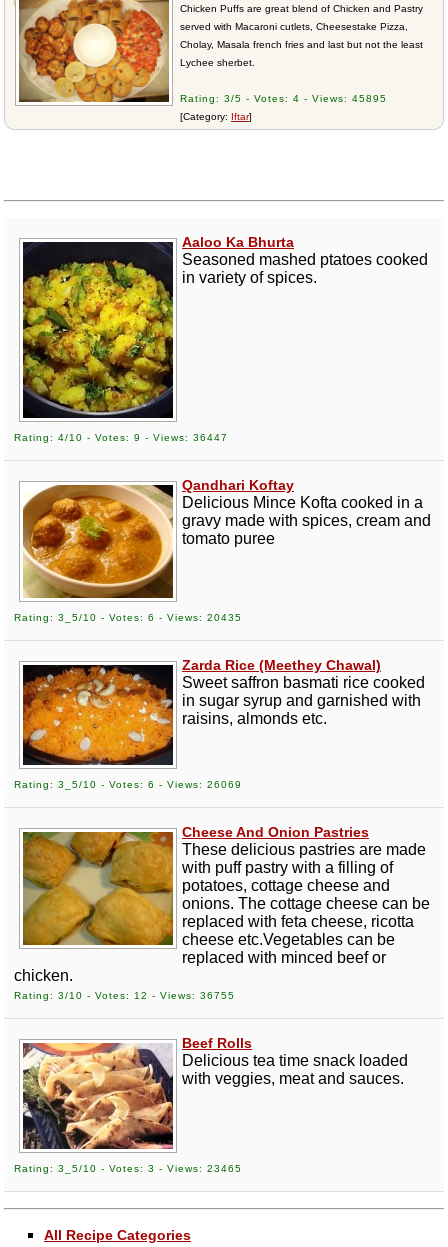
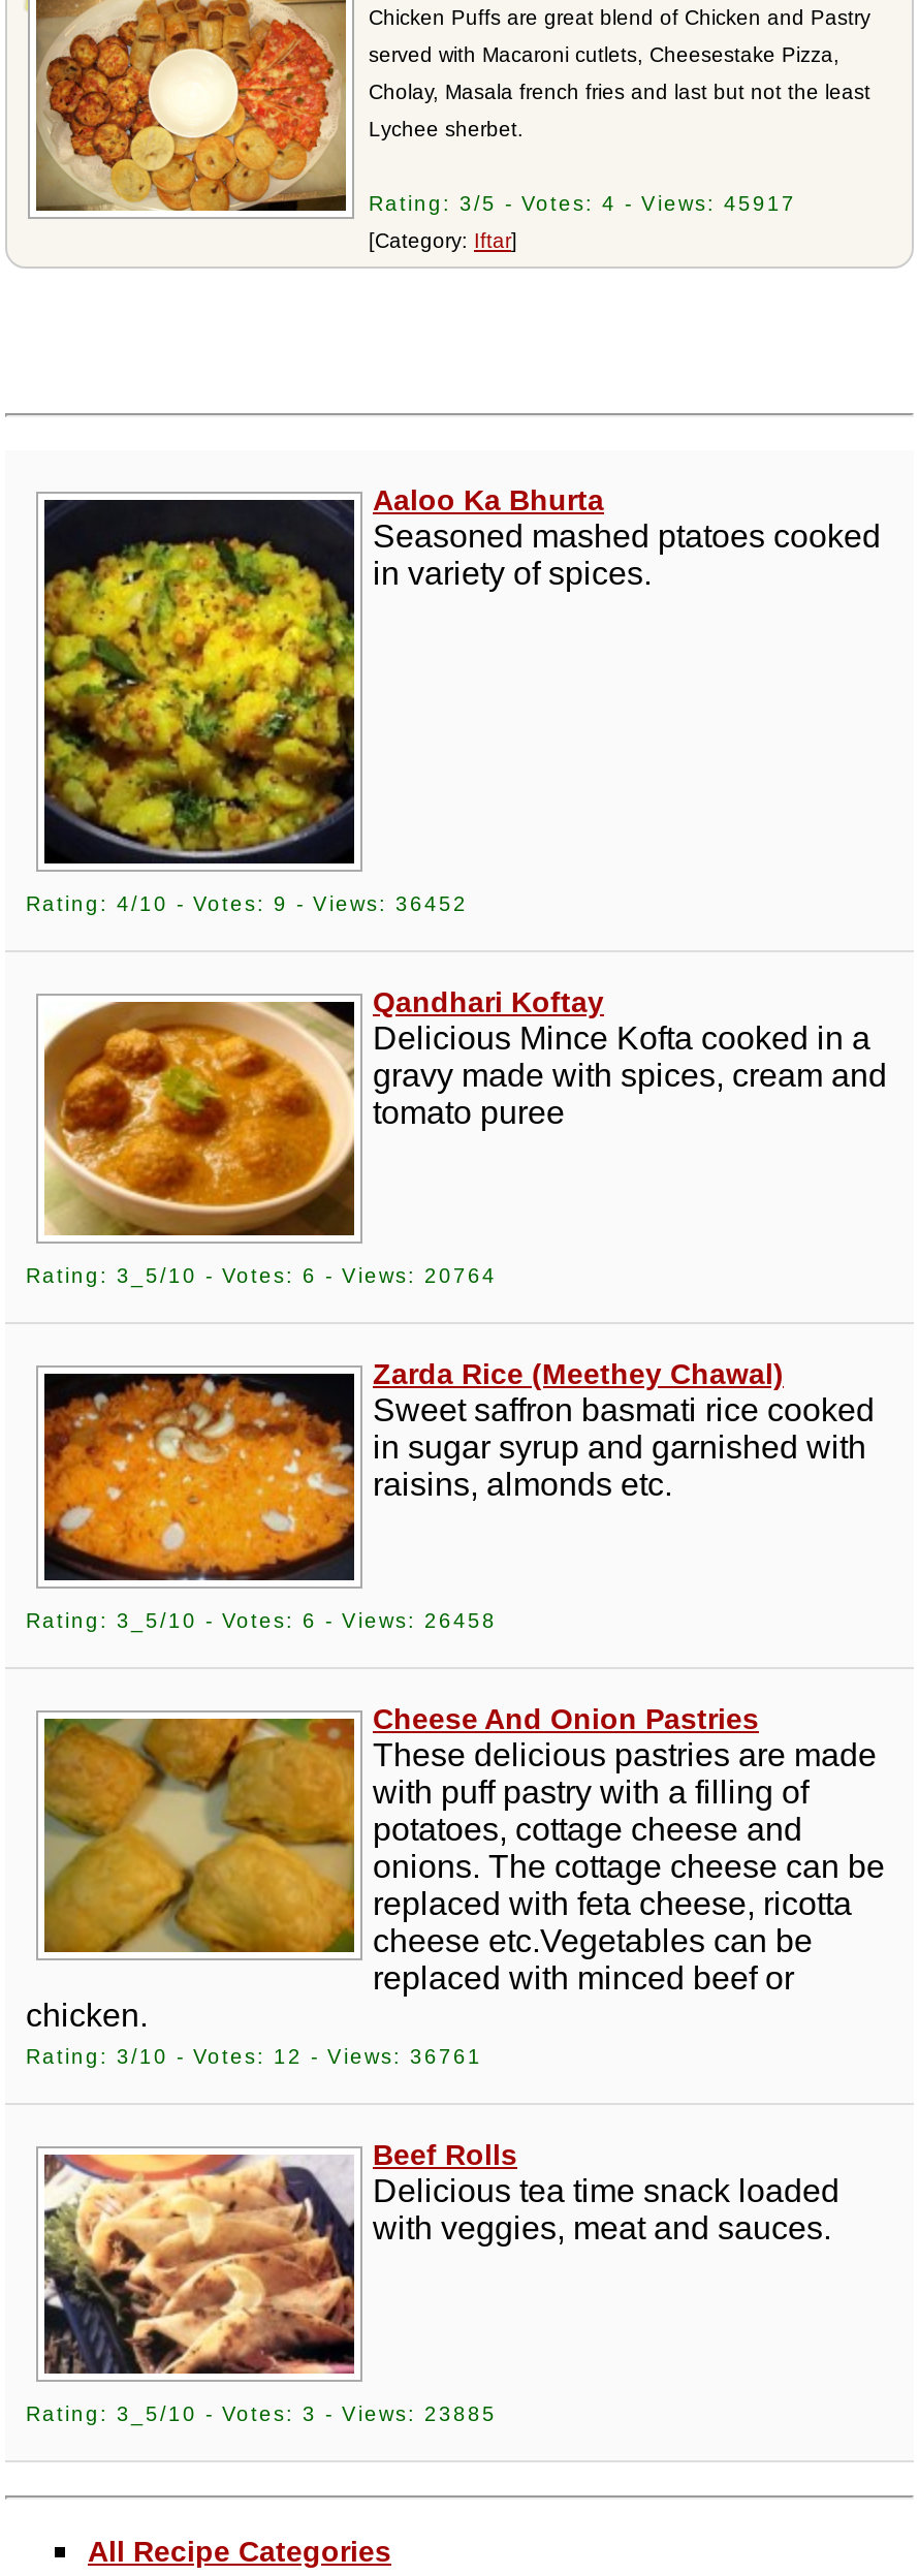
[180,93,387,104] Rating: 3/5 - Votes: 4 - Views: 45895 -> [369,192,796,215] Rating: 3/5 - Votes: 4 - Views: 45917
[14,432,228,443] Rating: 4/10 - Votes: 9 - Views: 36447 -> [26,892,468,915] Rating: 4/10 - Votes: 9 - Views: 36452
[14,612,242,623] Rating: 3_5/10 - Votes: 6 - Views: 20435 -> [26,1264,497,1287] Rating: 3_5/10 - Votes: 6 - Views: 20764
[14,779,242,790] Rating: 3_5/10 - Votes: 6 - Views: 26069 -> [26,1609,497,1632] Rating: 3_5/10 - Votes: 6 - Views: 26458
[14,990,235,1001] Rating: 3/10 - Votes: 12 - Views: 36755 -> [26,2045,482,2068] Rating: 3/10 - Votes: 12 - Views: 36761
[14,1163,242,1174] Rating: 3_5/10 - Votes: 3 - Views: 23465 -> [26,2402,497,2425] Rating: 3_5/10 - Votes: 3 - Views: 23885

